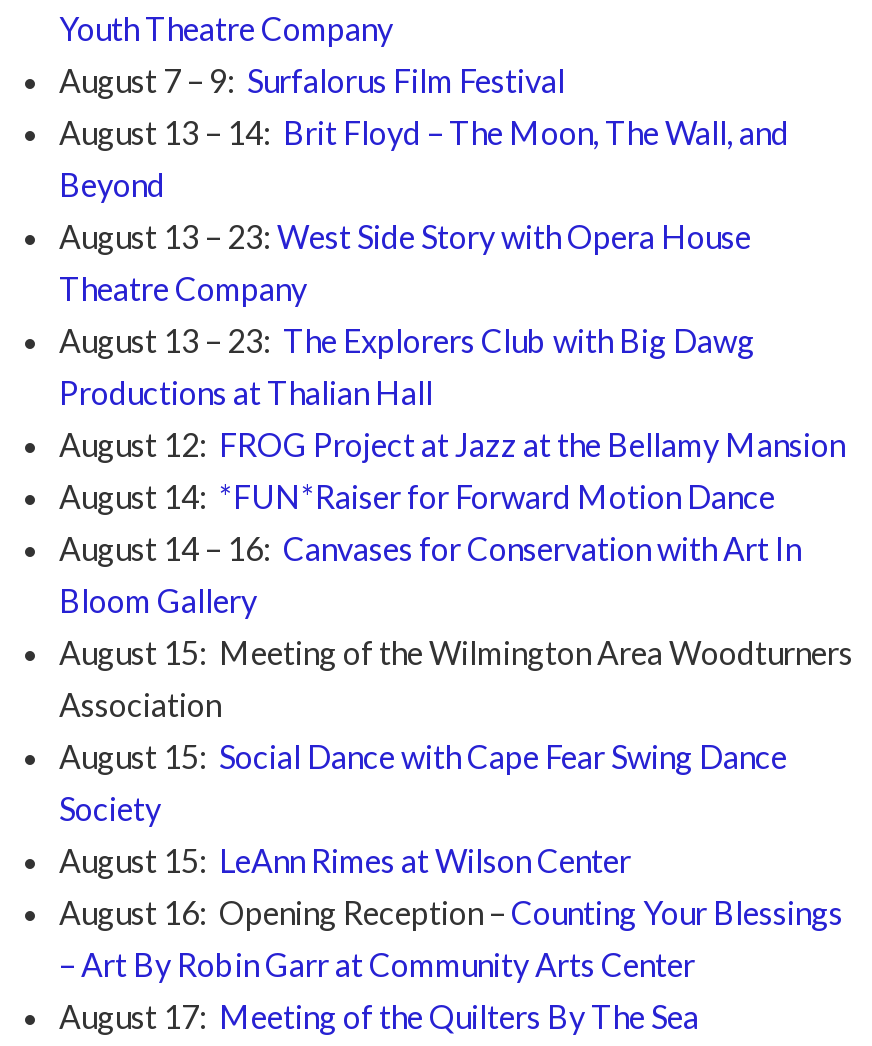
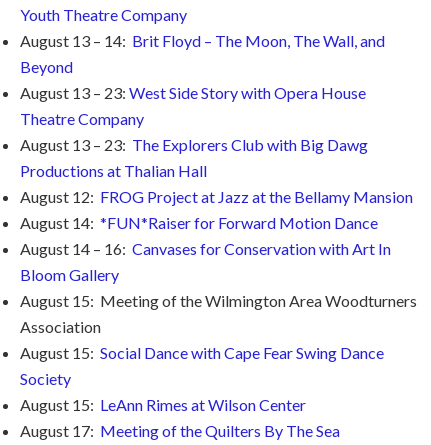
[59,61,565,99] August 7 – 9: Surfalorus Film Festival -> none
[59,893,843,983] August 16: Opening Reception – Counting Your Blessings | – Art By Robin Garr at Community Arts Center -> none

